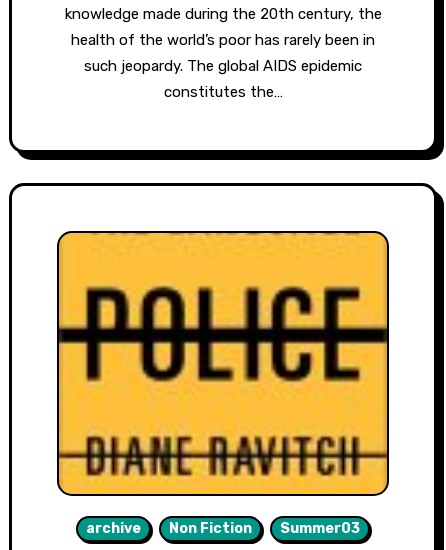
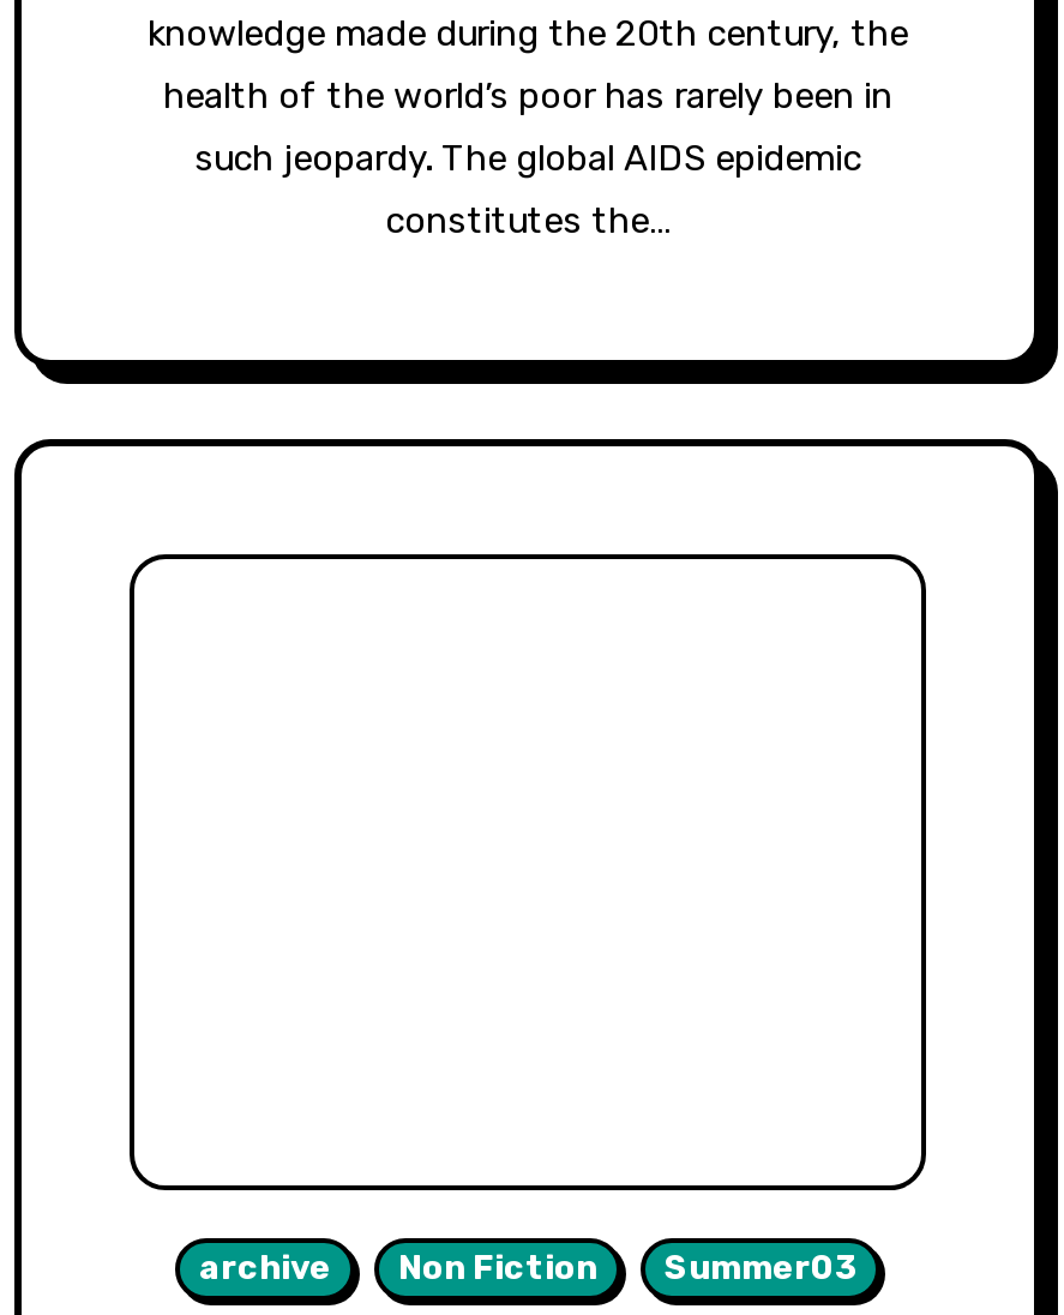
[58,232,388,495] [image] -> none

